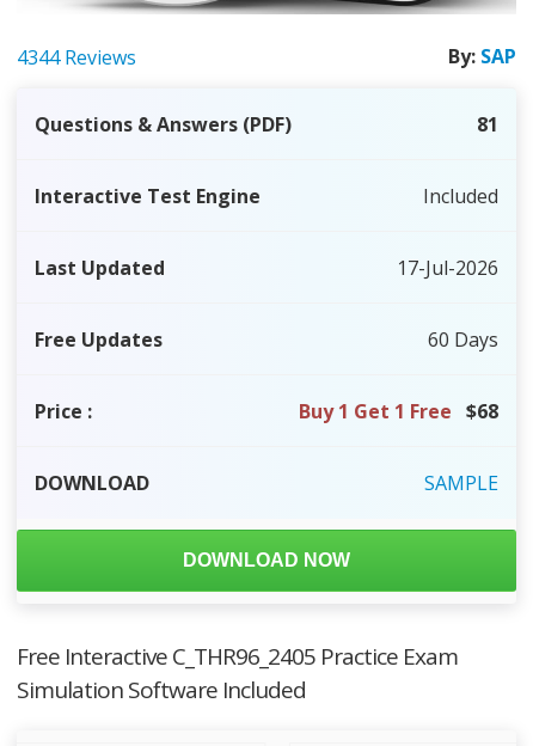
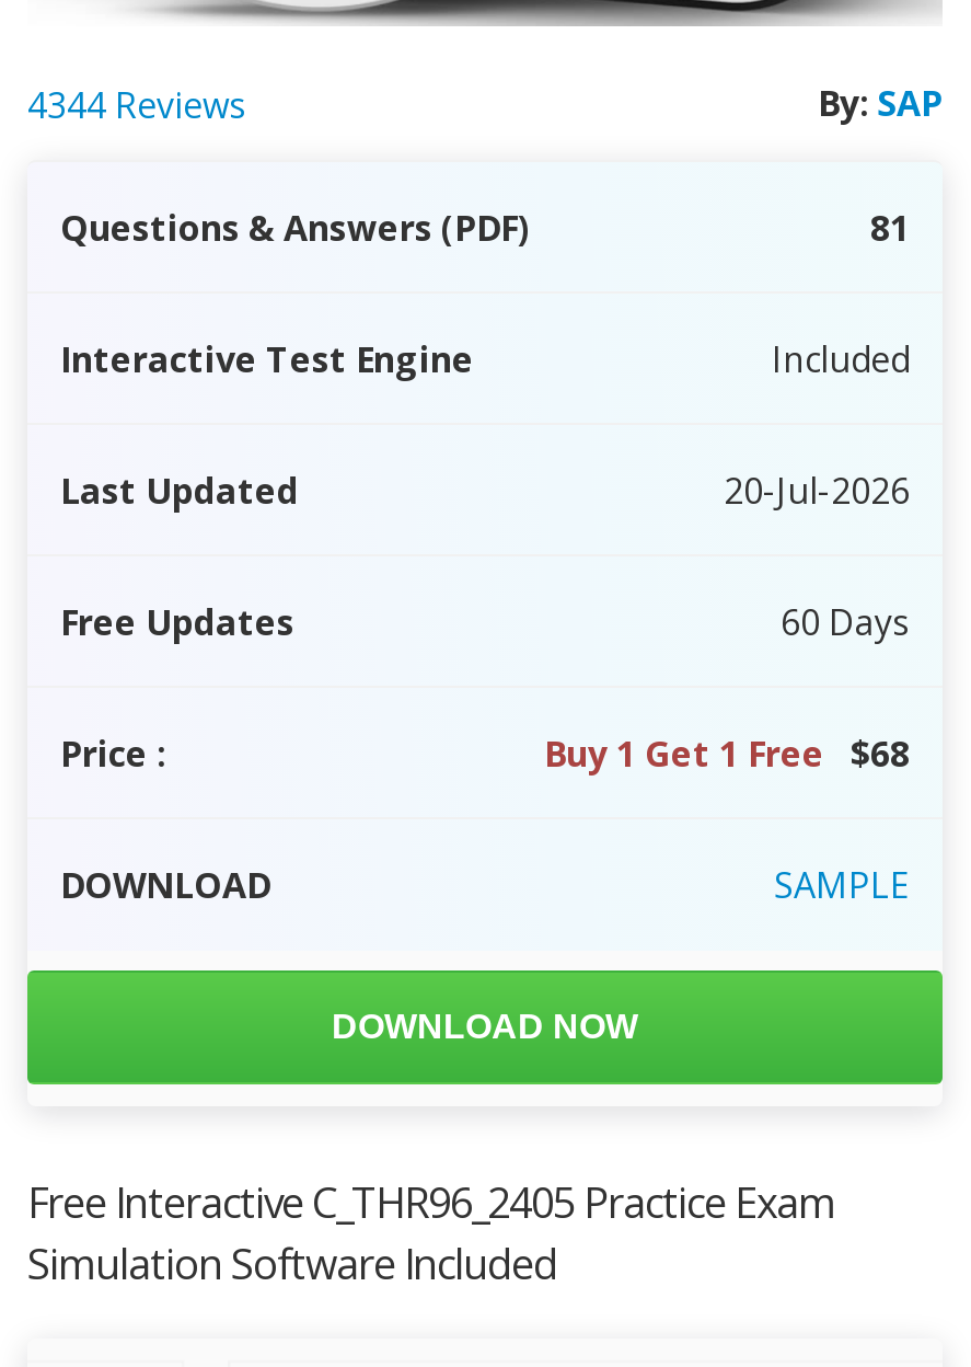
[397,255,498,281] 17-Jul-2026 -> [724,466,910,515] 20-Jul-2026

